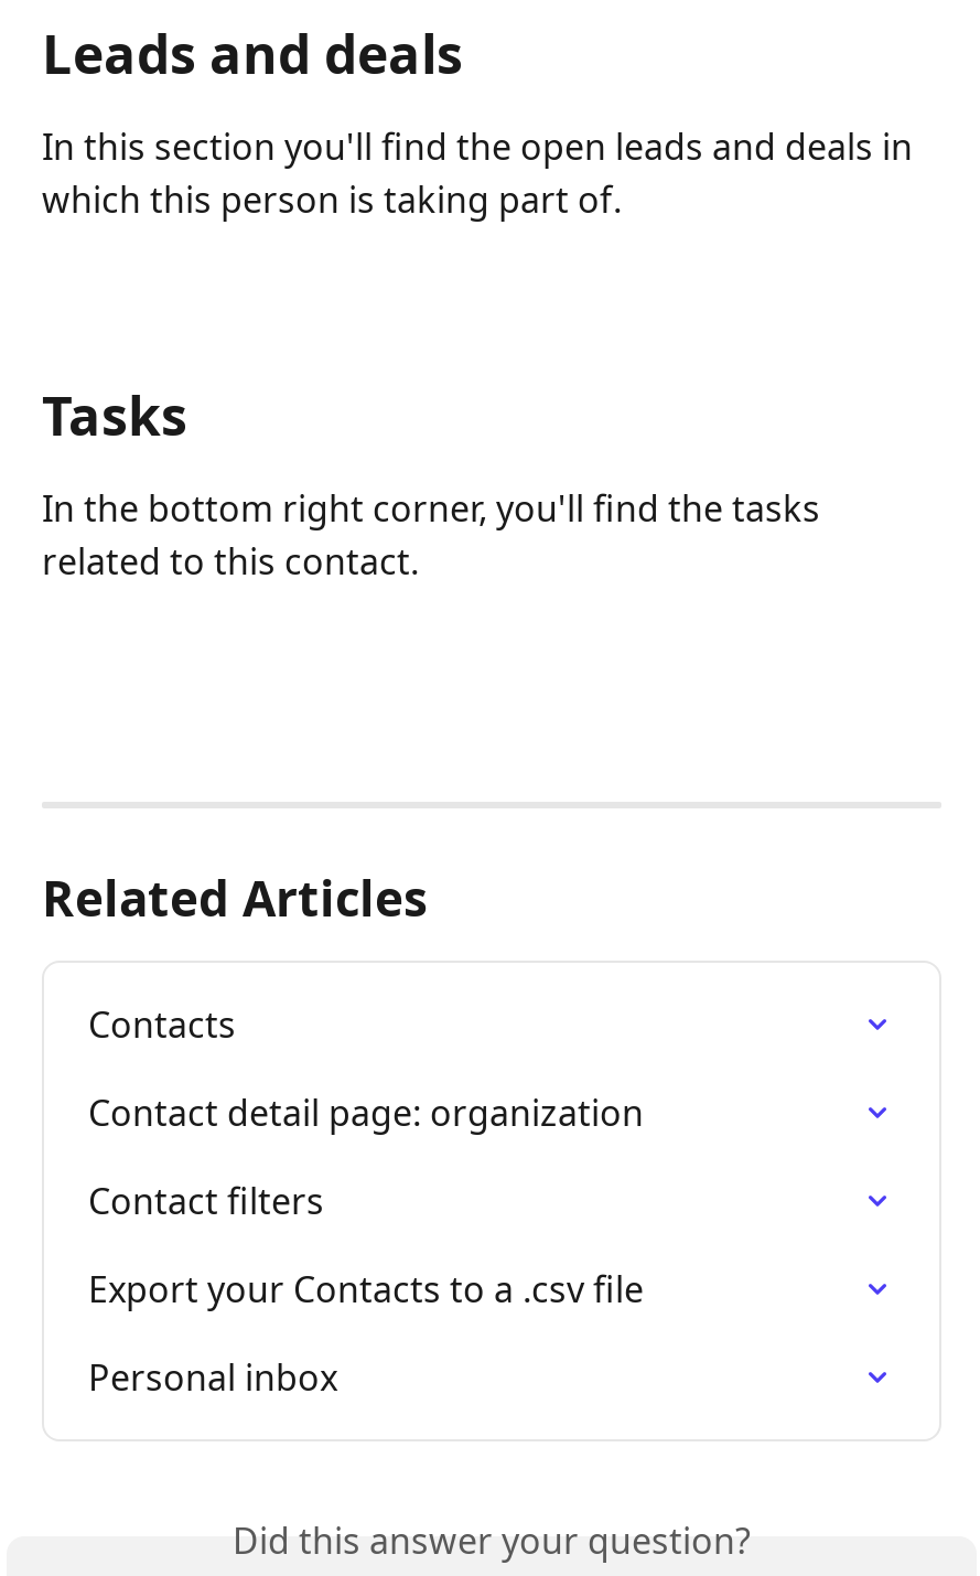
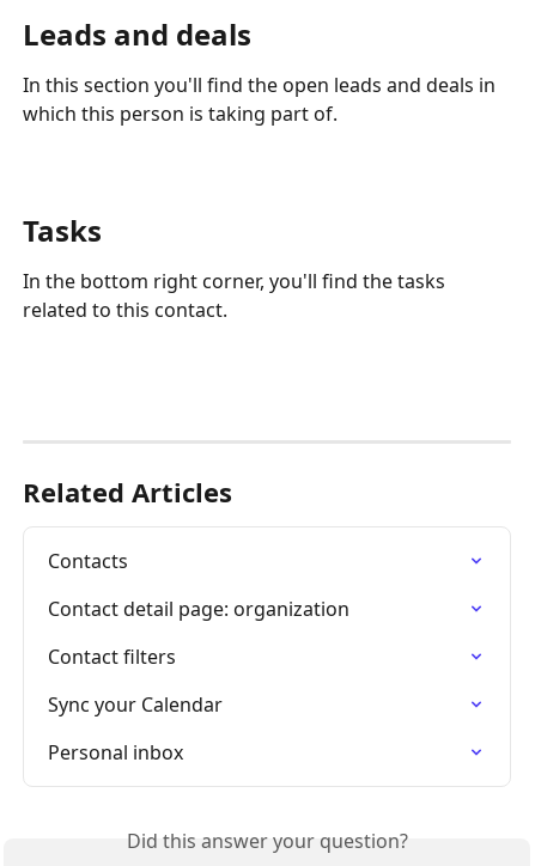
[88,1265,644,1313] Export your Contacts to a .csv file -> [48,691,223,718] Sync your Calendar

